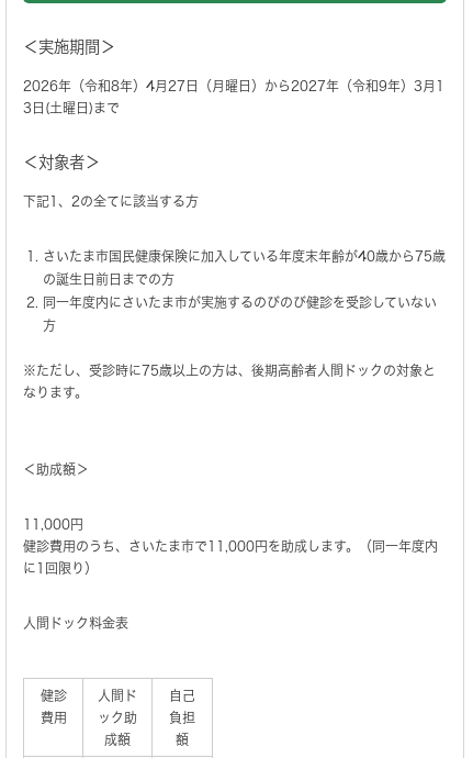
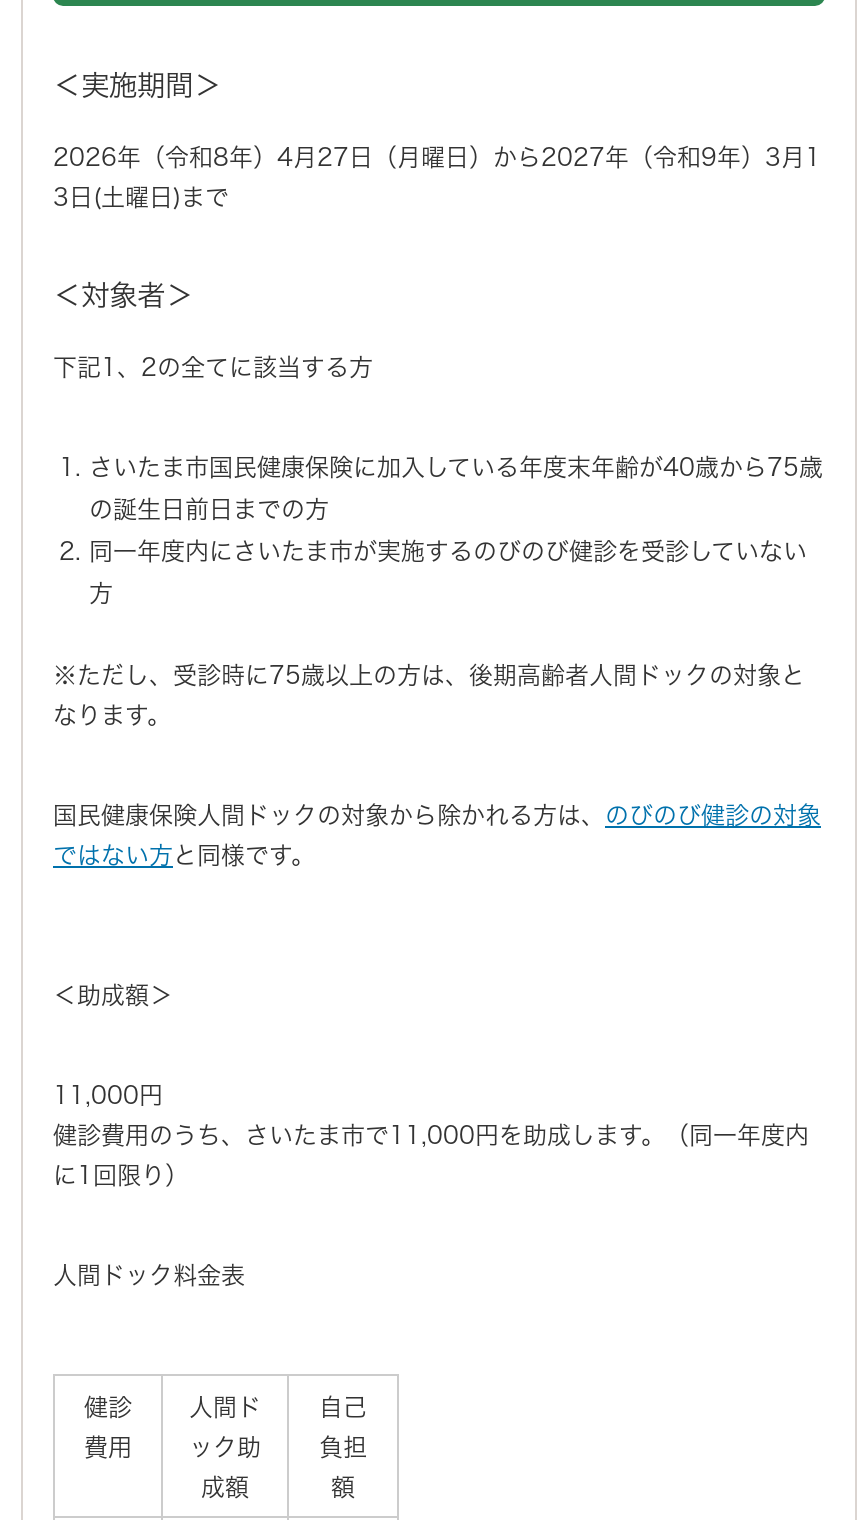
none -> [53,801,821,865] 国民健康保険人間ドックの対象から除かれる方は、のびのび健診の対象 | ではない方と同様です。

